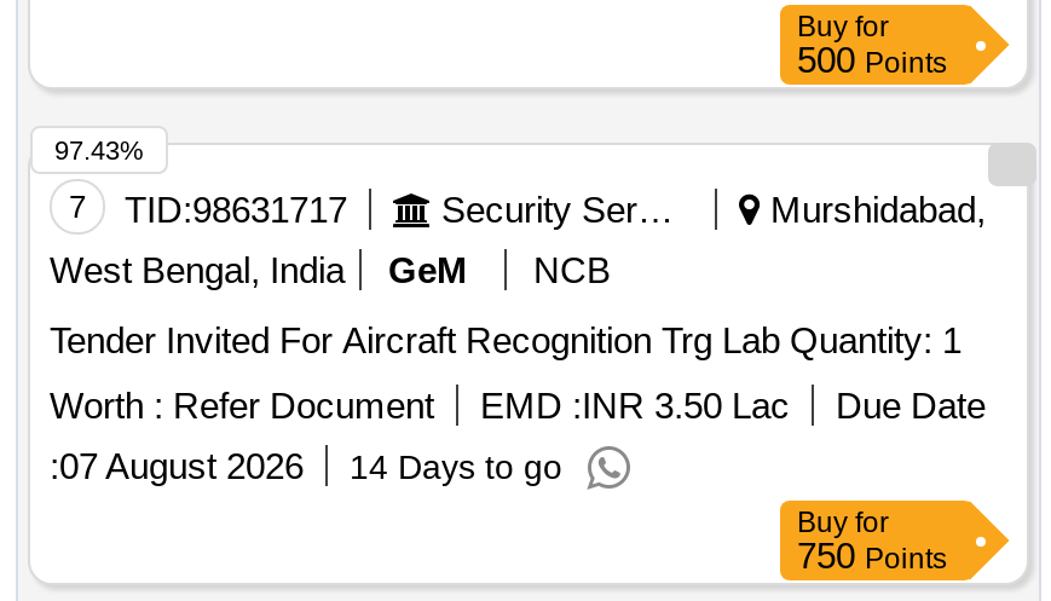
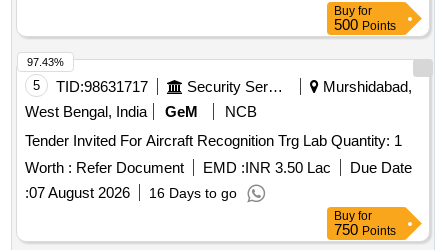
[69,189,347,230] 7 TID:98631717 -> [33,78,148,95] 5 TID:98631717
[50,445,562,487] :07 August 2026 14 Days to go -> [25,184,237,201] :07 August 2026 16 Days to go

